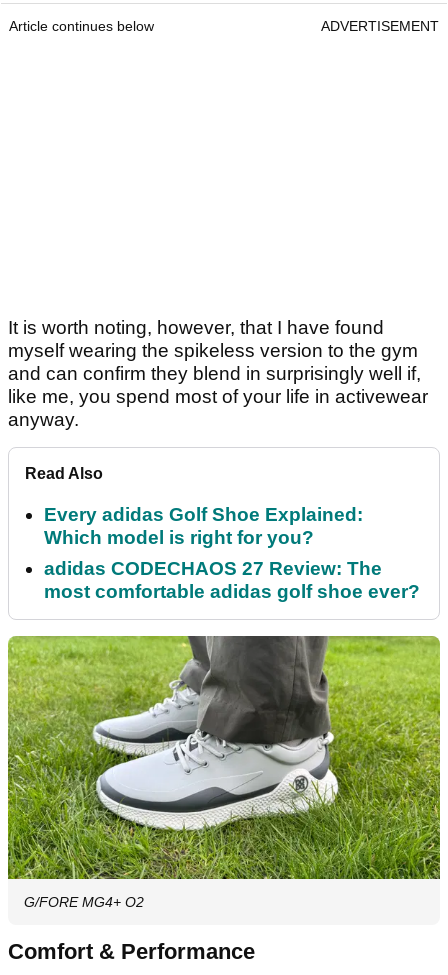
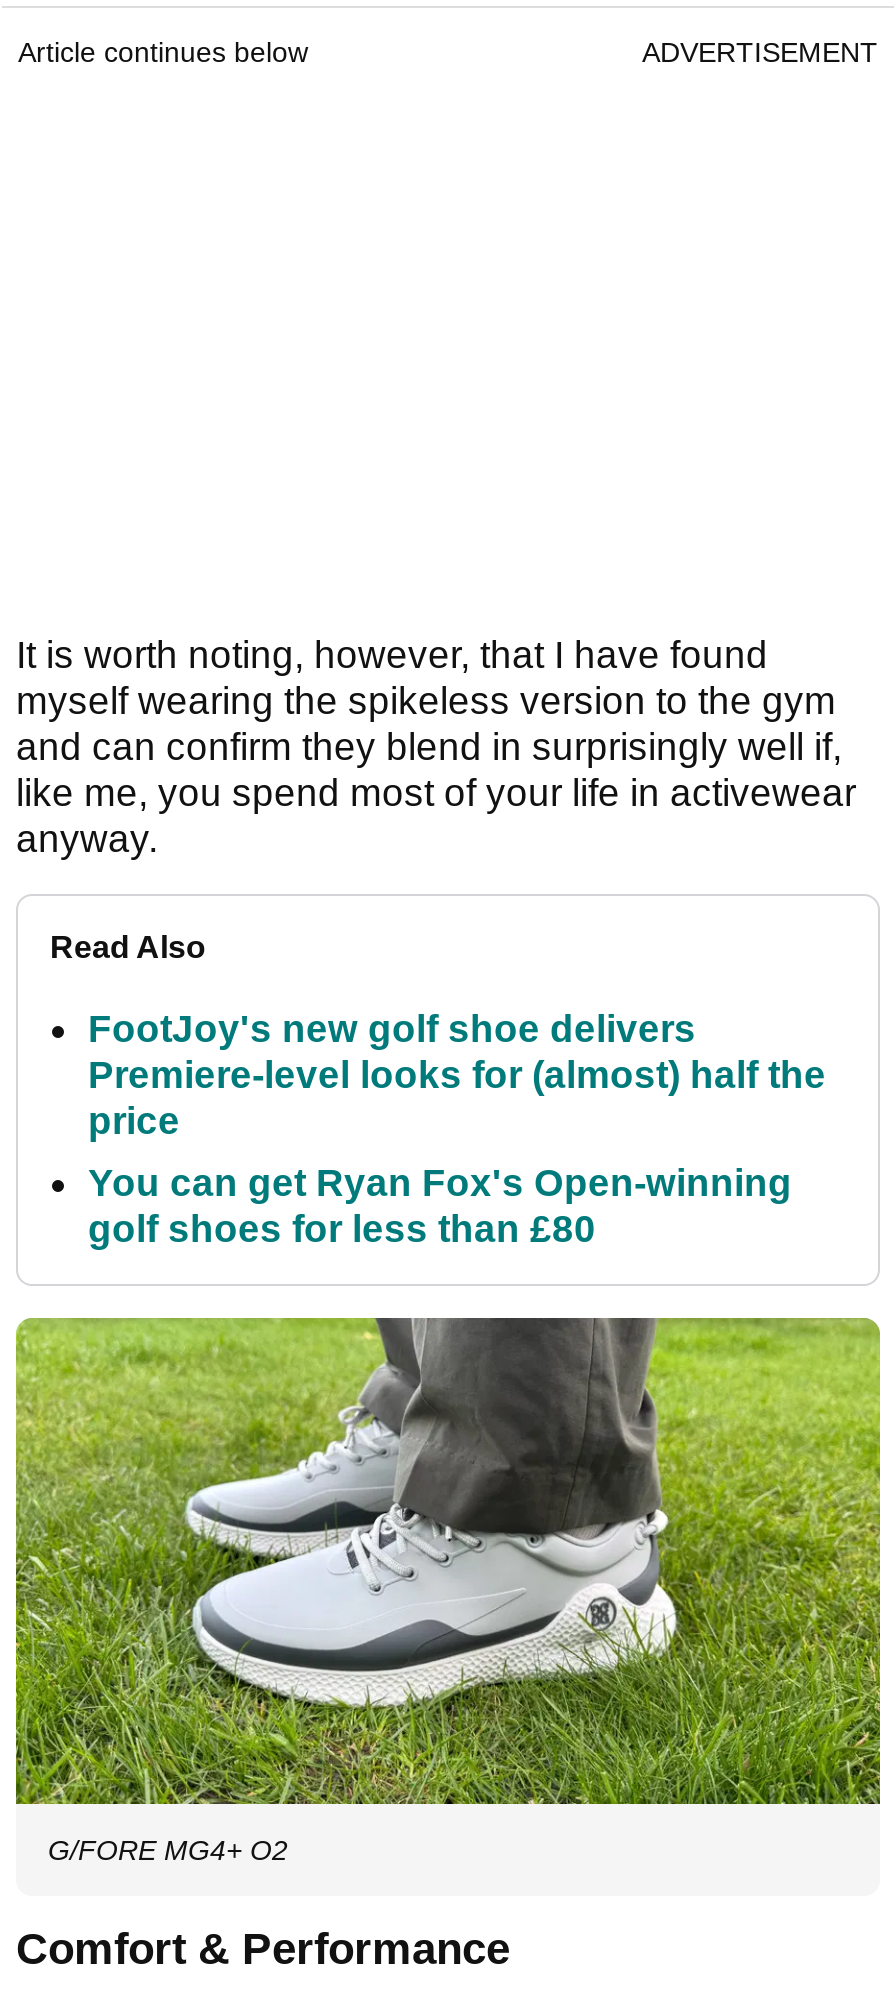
[44,504,363,548] Every adidas Golf Shoe Explained: | Which model is right for you? -> [88,1007,826,1141] FootJoy's new golf shoe delivers | Premiere-level looks for (almost) half the | price
[44,558,420,602] adidas CODECHAOS 27 Review: The | most comfortable adidas golf shoe ever? -> [88,1161,792,1249] You can get Ryan Fox's Open-winning | golf shoes for less than £80

